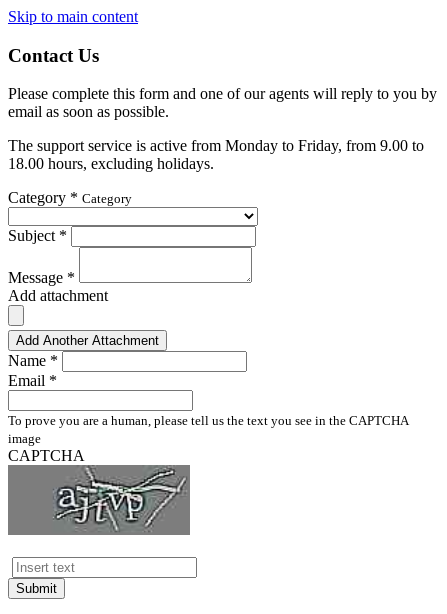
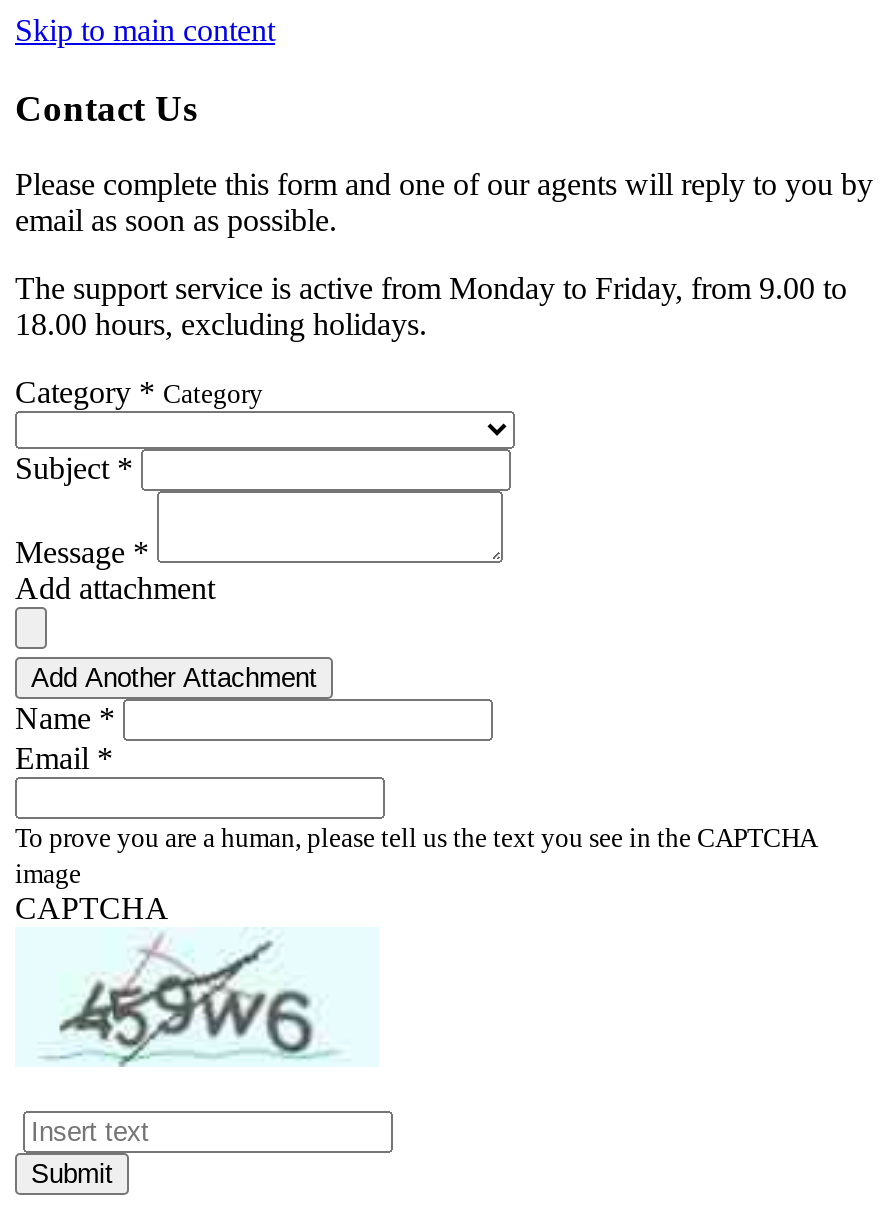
[7,464,191,536] [image] -> [15,927,379,1067] [image]

